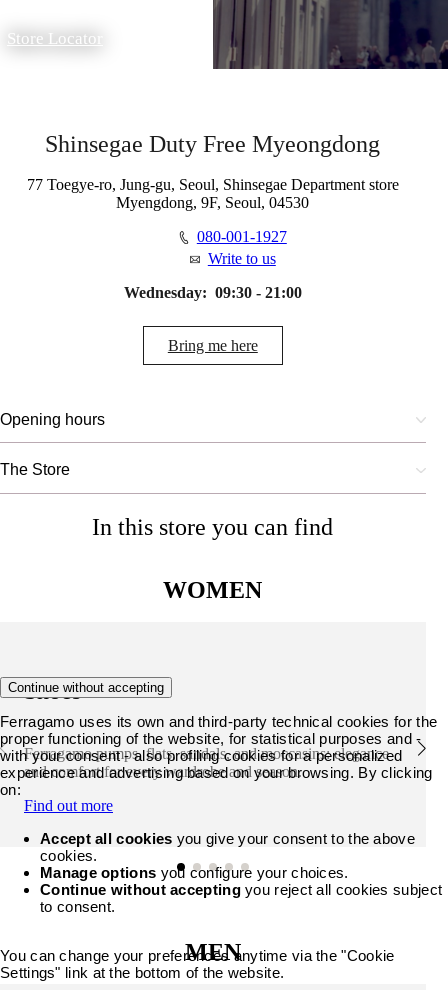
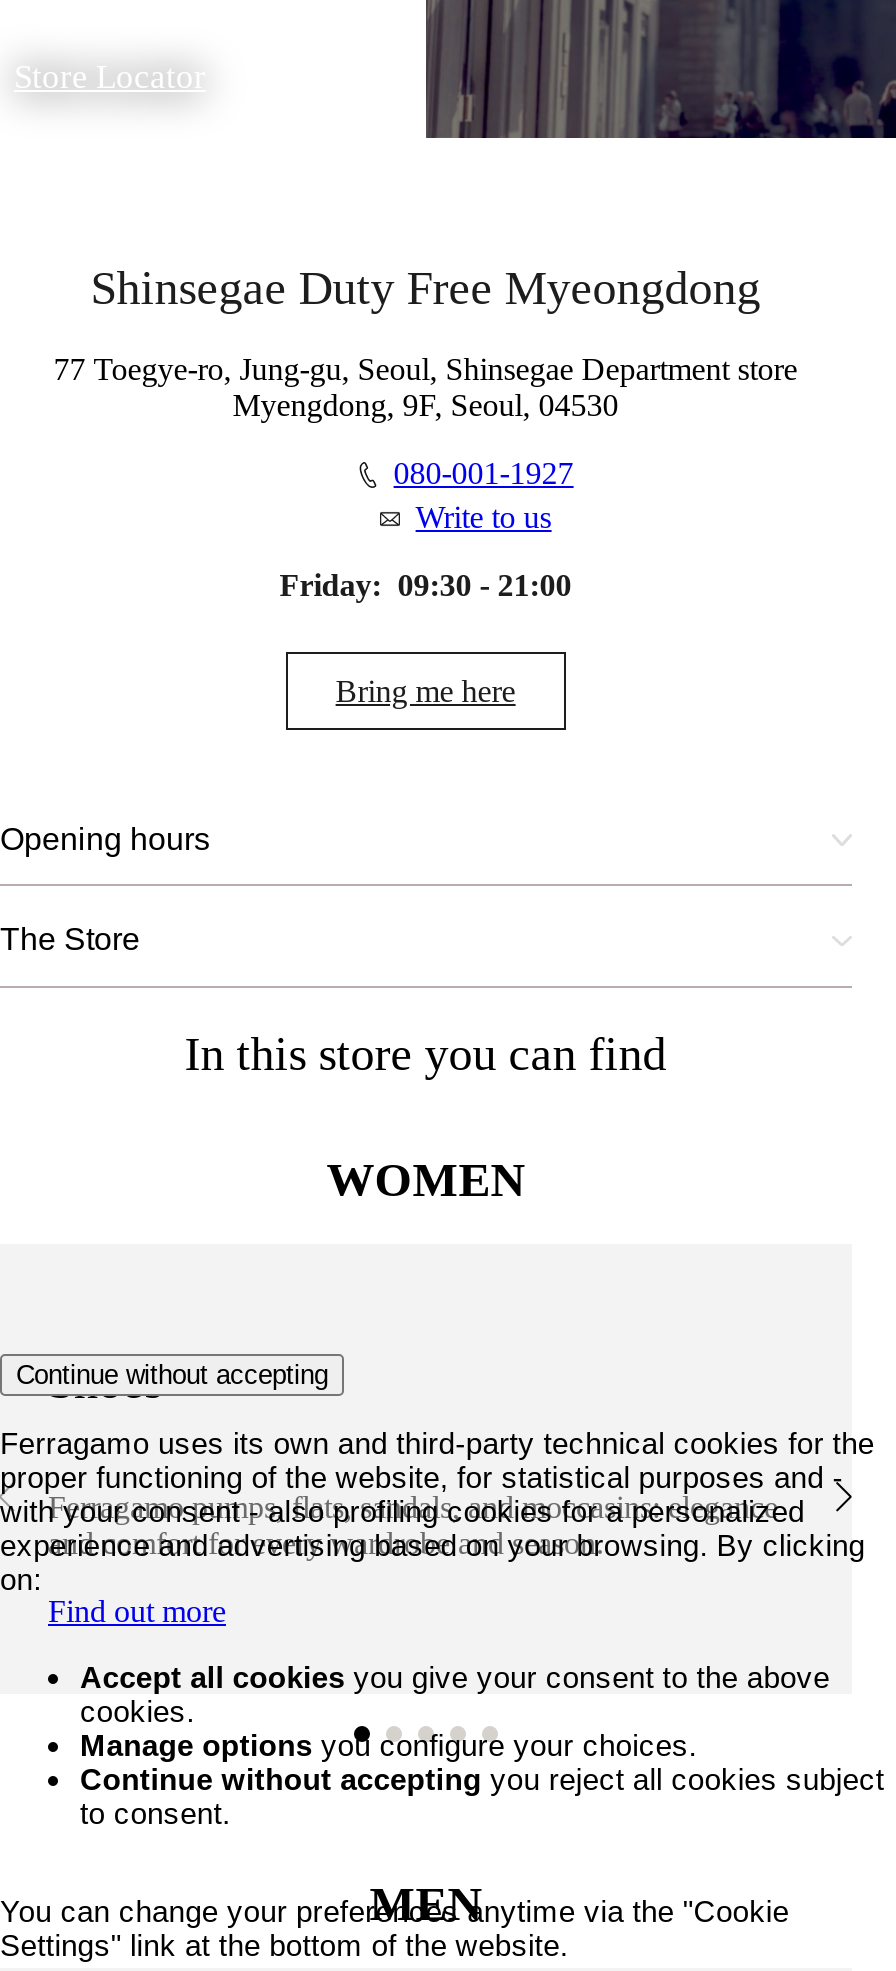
[124,284,302,301] Wednesday: 09:30 - 21:00 -> [280,568,572,602] Friday: 09:30 - 21:00

